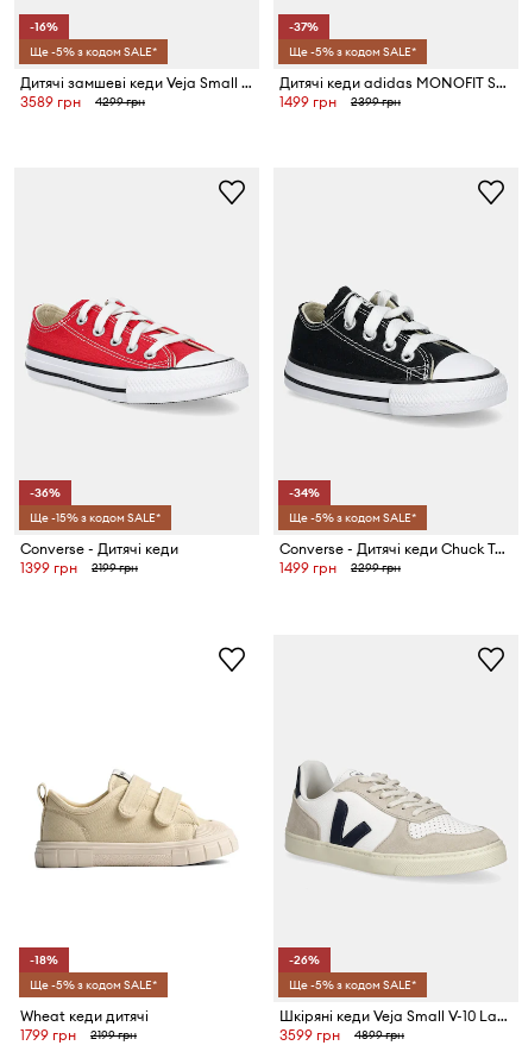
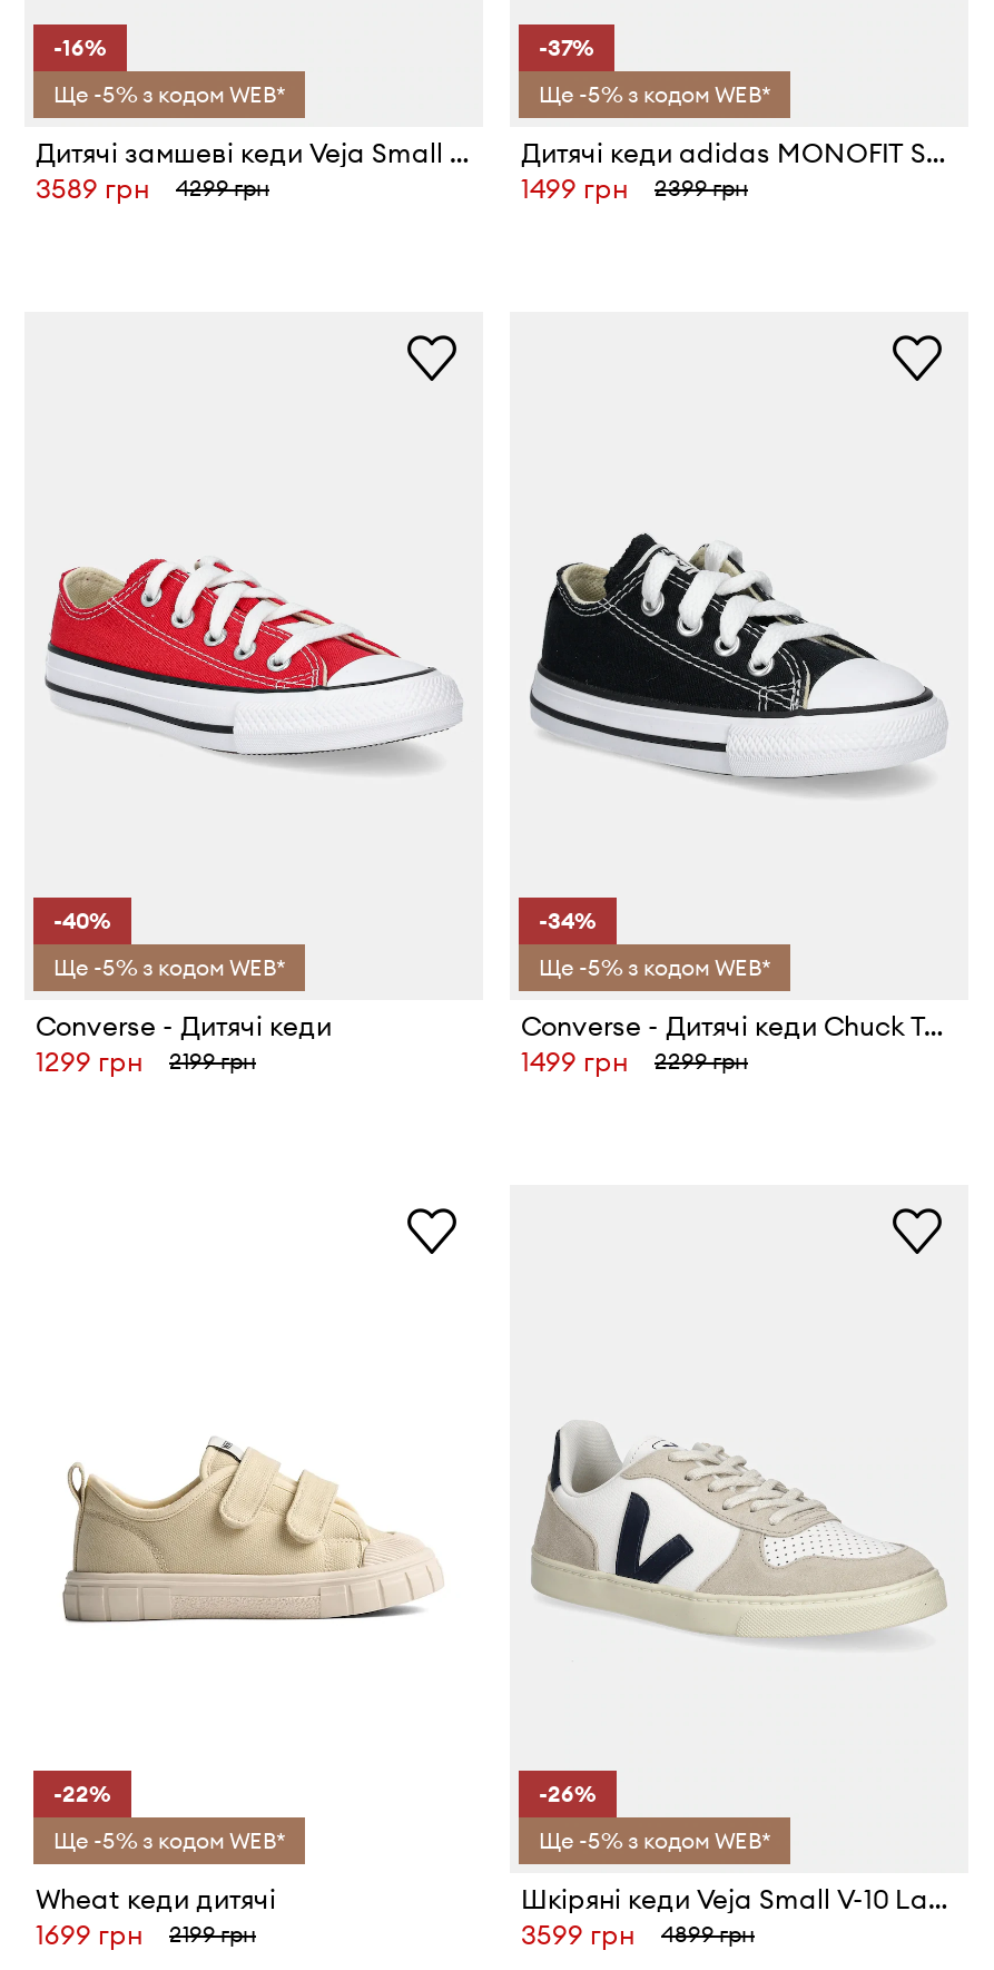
[30,44,157,59] Ще -5% з кодом SALE* -> [53,80,285,109] Ще -5% з кодом WEB*
[289,44,416,59] Ще -5% з кодом SALE* -> [539,80,770,109] Ще -5% з кодом WEB*
[30,485,61,501] -36% -> [53,907,111,936] -40%
[30,510,161,526] Ще -15% з кодом SALE* -> [53,954,285,983] Ще -5% з кодом WEB*
[289,510,416,526] Ще -5% з кодом SALE* -> [539,954,770,983] Ще -5% з кодом WEB*
[20,559,138,577] 1399 грн 2199 грн -> [36,1045,256,1079] 1299 грн 2199 грн
[30,952,58,967] -18% -> [53,1781,111,1810] -22%
[30,977,157,992] Ще -5% з кодом SALE* -> [53,1828,285,1857] Ще -5% з кодом WEB*
[289,977,416,992] Ще -5% з кодом SALE* -> [539,1828,770,1857] Ще -5% з кодом WEB*
[20,1026,76,1043] 1799 грн -> [36,1919,142,1953] 1699 грн

